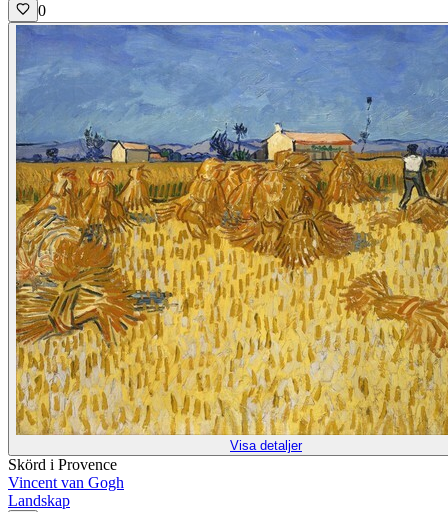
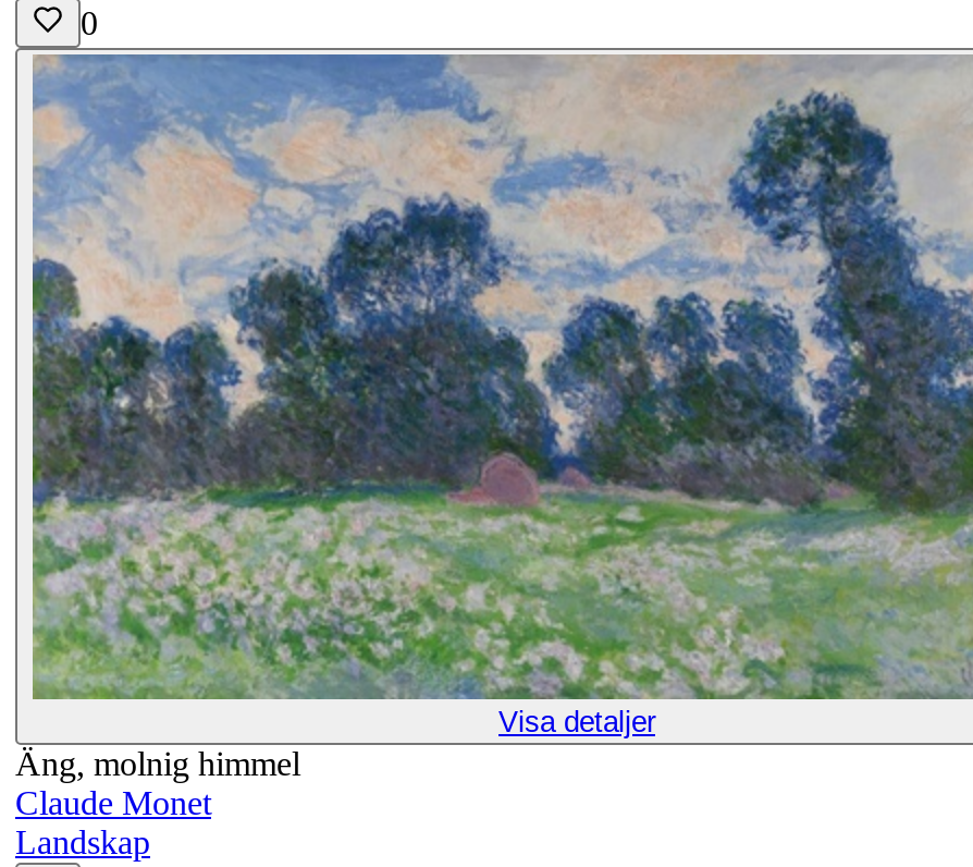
[8,25,445,491] [image] | Skörd i Provence | Vincent van Gogh -> [15,54,966,822] [image] | Äng, molnig himmel | Claude Monet

